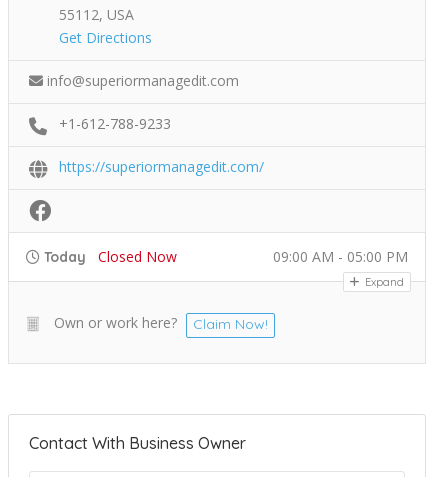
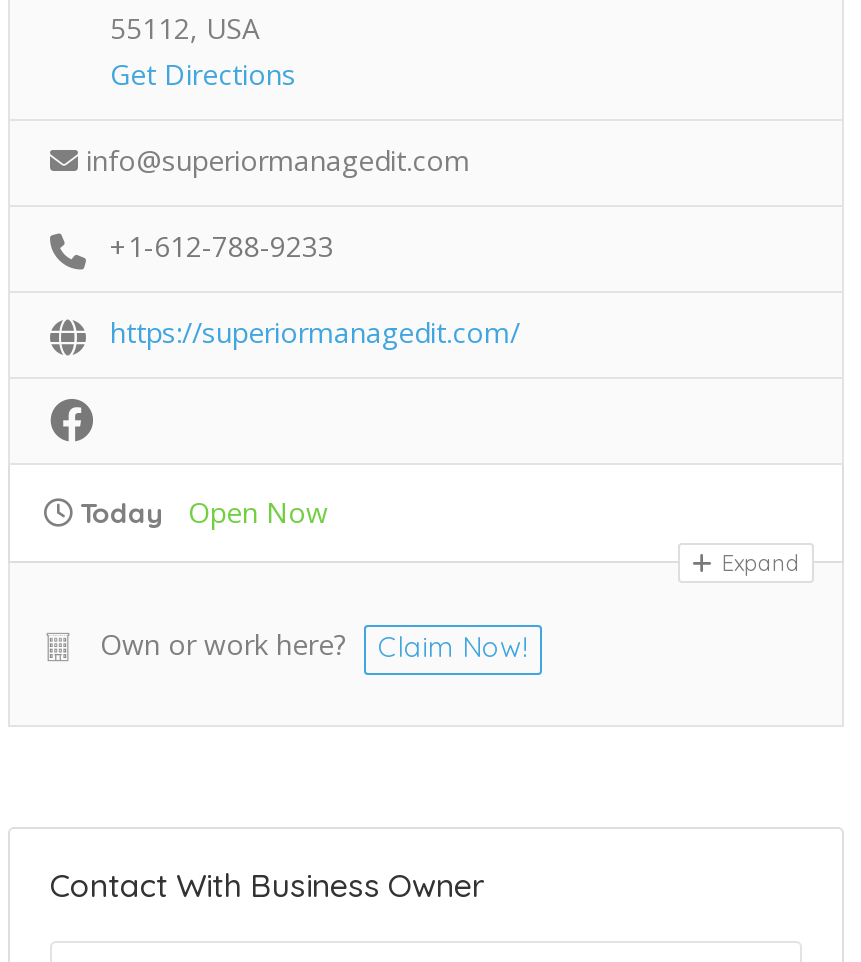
[98,247,408,266] Closed Now | 09:00 AM - 05:00 PM -> [188,493,328,531] Open Now

